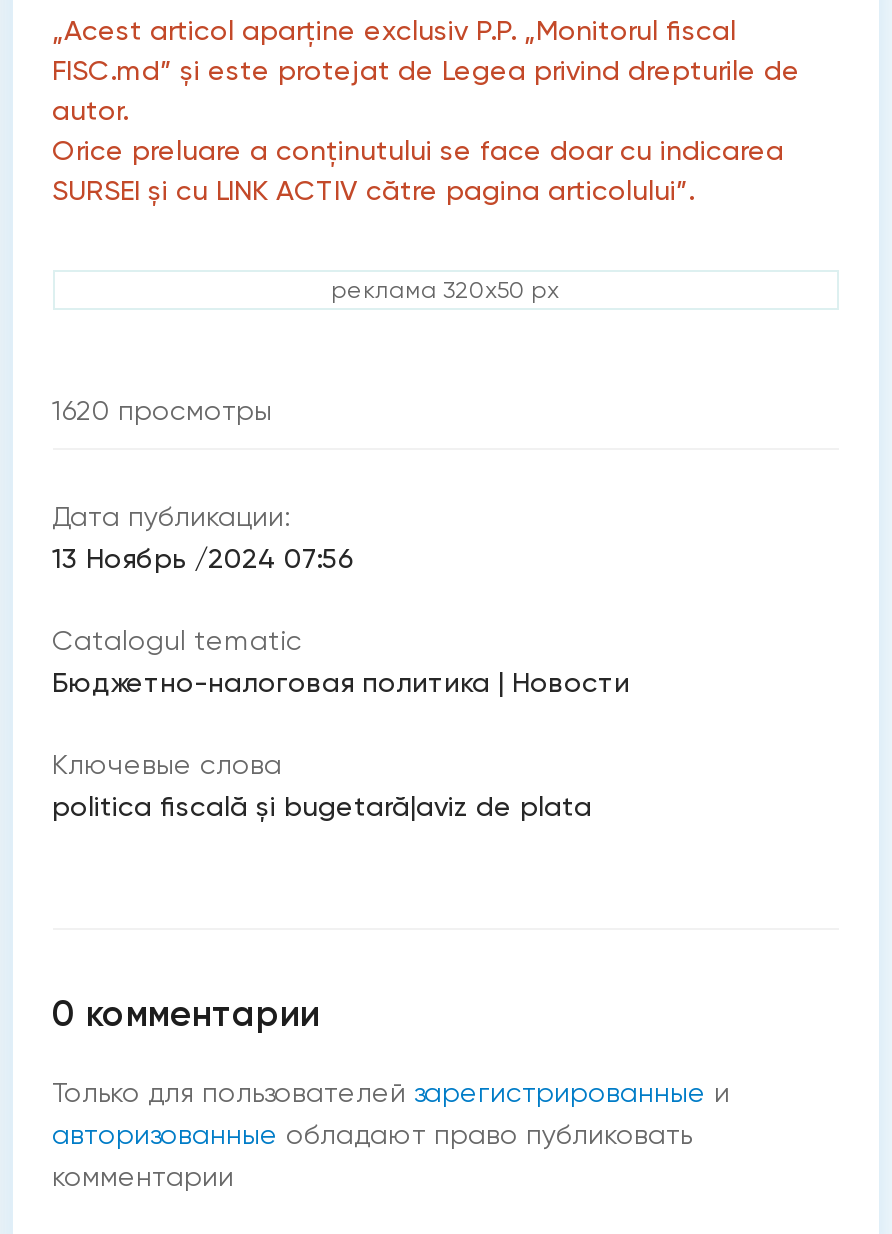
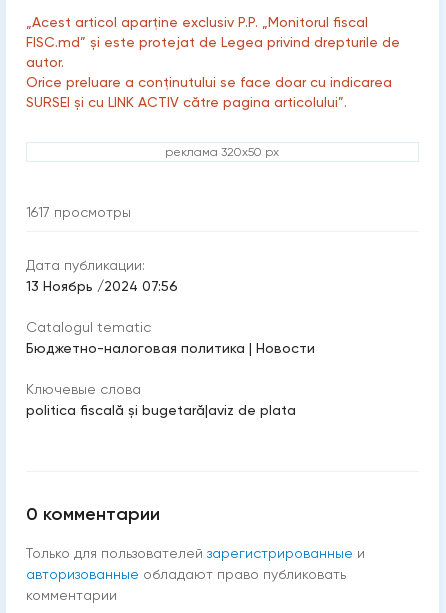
[52,393,272,425] 1620 просмотры -> [25,203,130,219] 1617 просмотры

